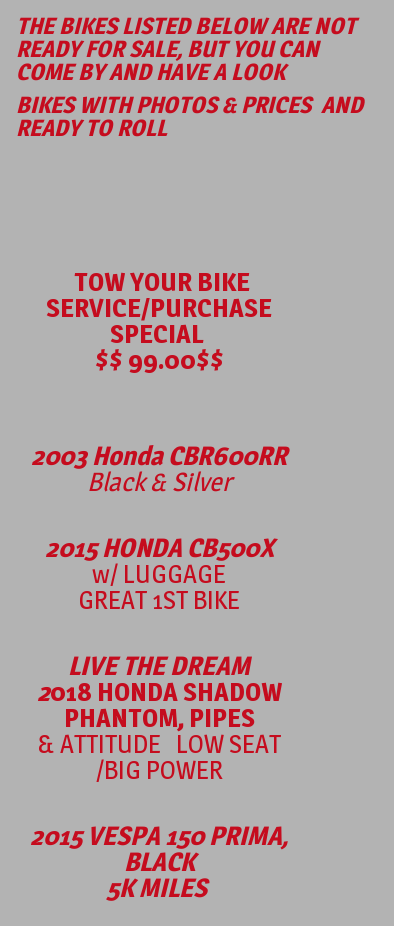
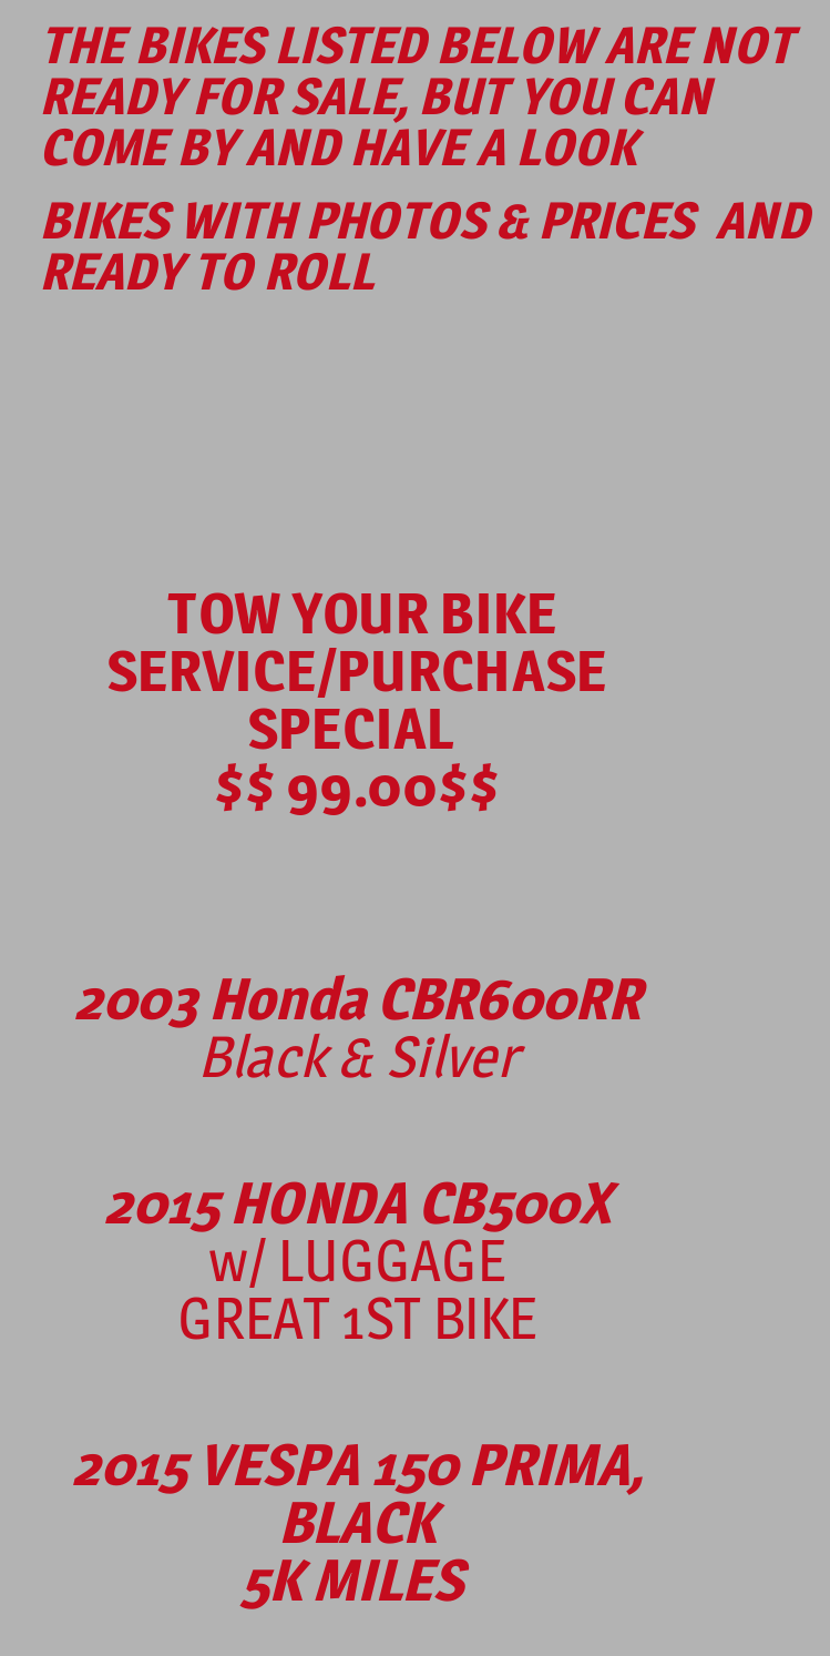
[37,650,282,785] LIVE THE DREAM | 2018 HONDA SHADOW | PHANTOM, PIPES | & ATTITUDE LOW SEAT | /BIG POWER -> none

